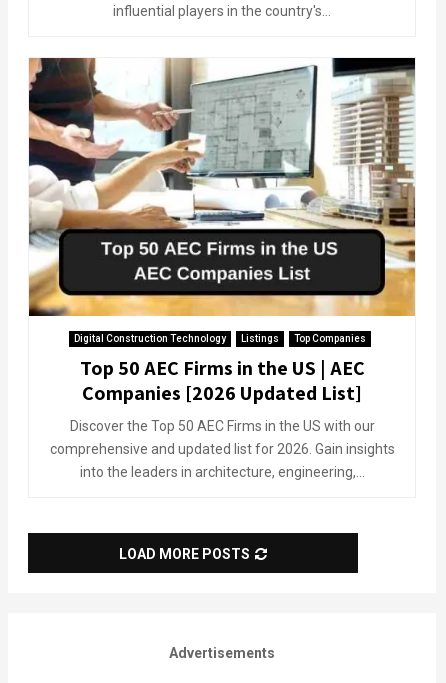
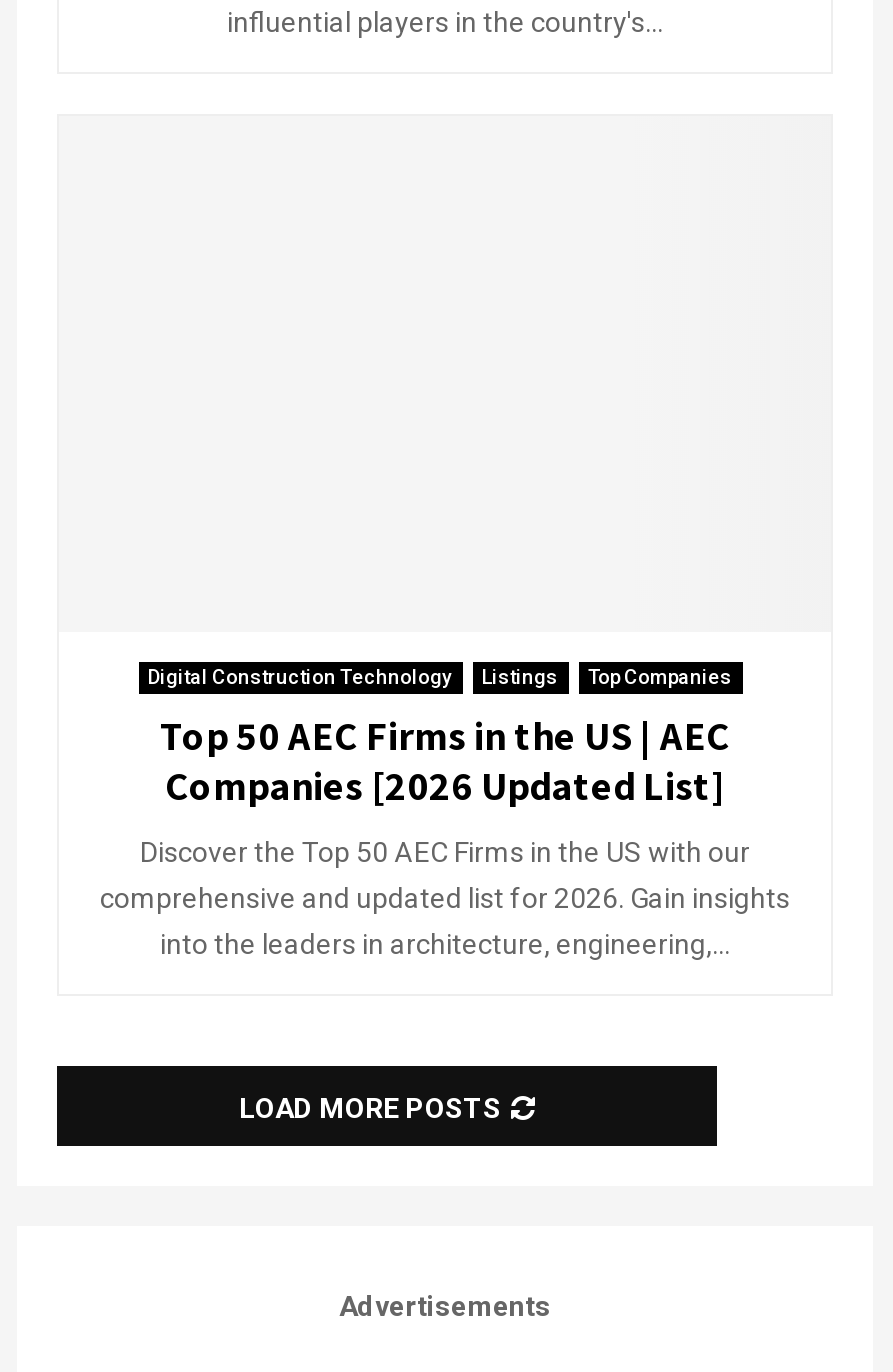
[28,57,416,317] [image] -> none

